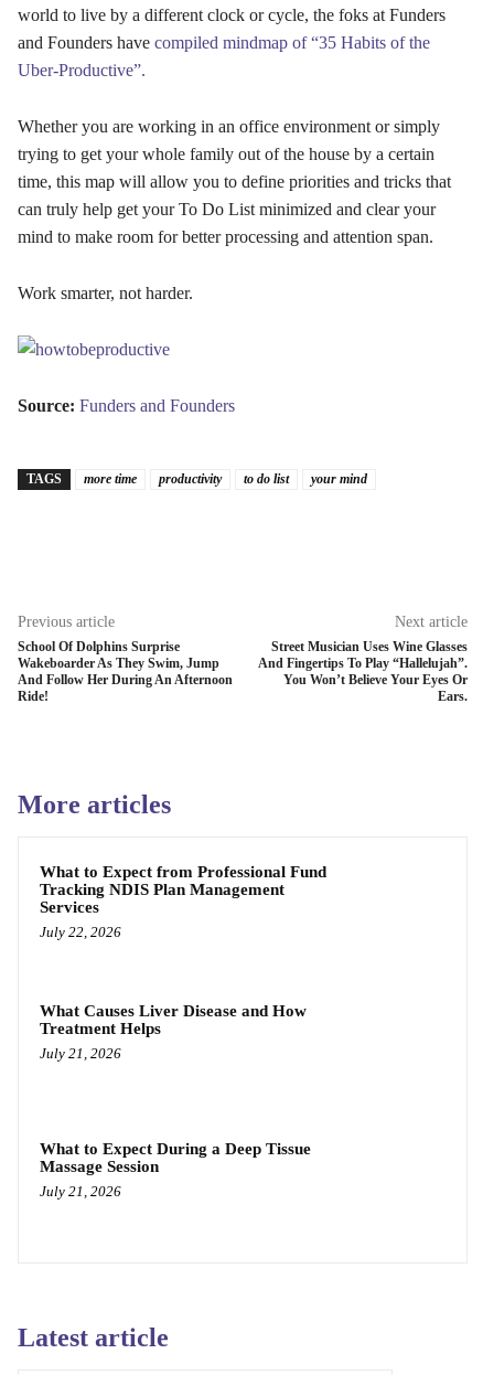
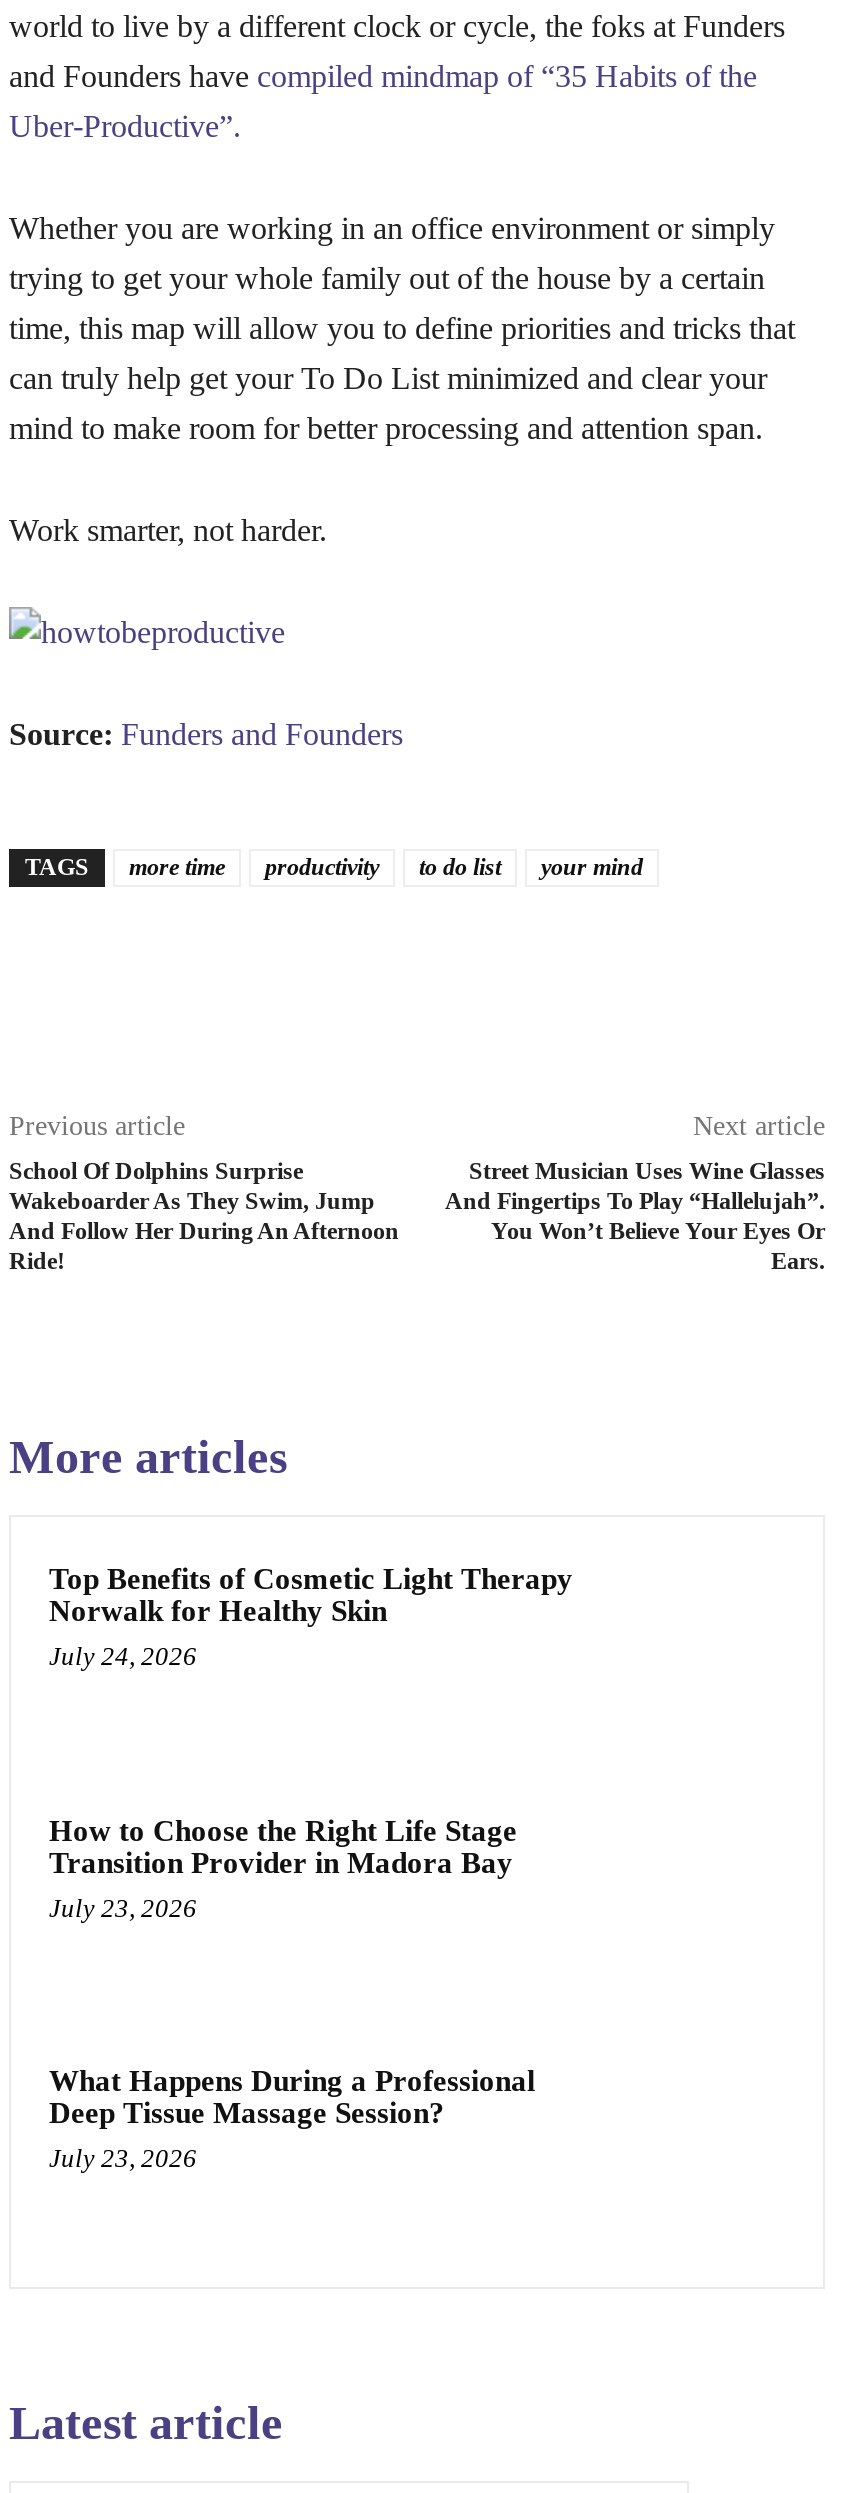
[40,863,326,940] What to Expect from Professional Fund | Tracking NDIS Plan Management | Services | July 22, 2026 -> [49,1563,573,1671] Top Benefits of Cosmetic Light Therapy | Norwalk for Healthy Skin | July 24, 2026
[40,1002,307,1061] What Causes Liver Disease and How | Treatment Helps | July 21, 2026 -> [49,1814,517,1922] How to Choose the Right Life Stage | Transition Provider in Madora Bay | July 23, 2026
[40,1140,311,1200] What to Expect During a Deep Tissue | Massage Session | July 21, 2026 -> [49,2065,535,2173] What Happens During a Professional | Deep Tissue Massage Session? | July 23, 2026

